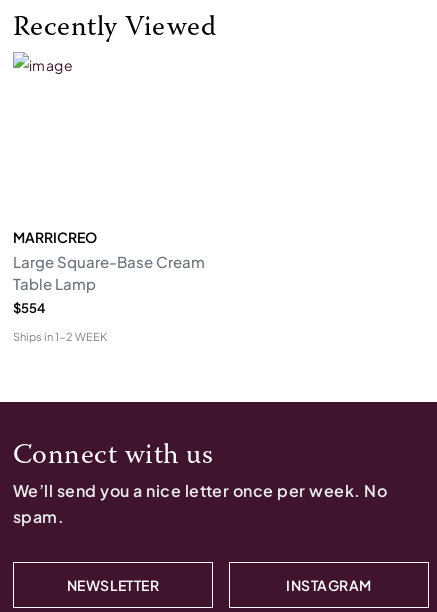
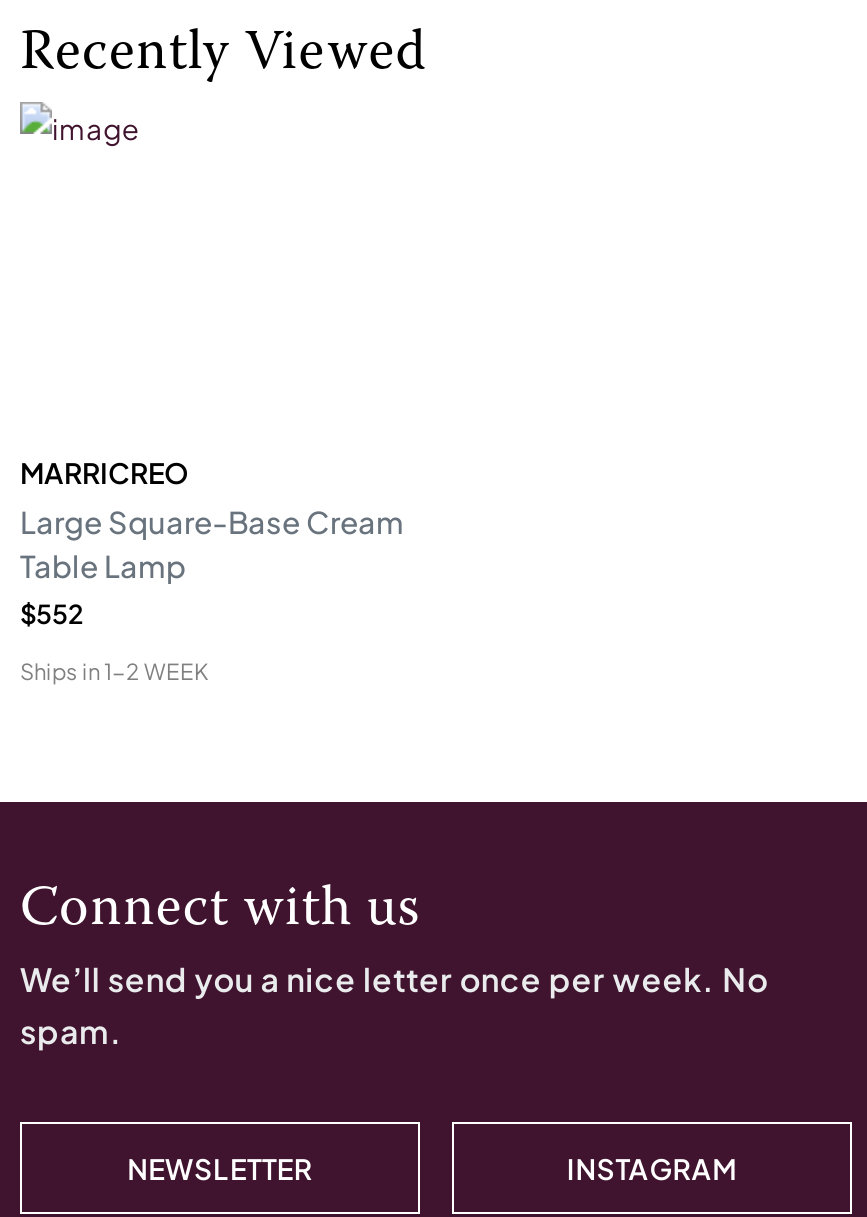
[13,300,45,316] $554 -> [20,598,84,630] $552

